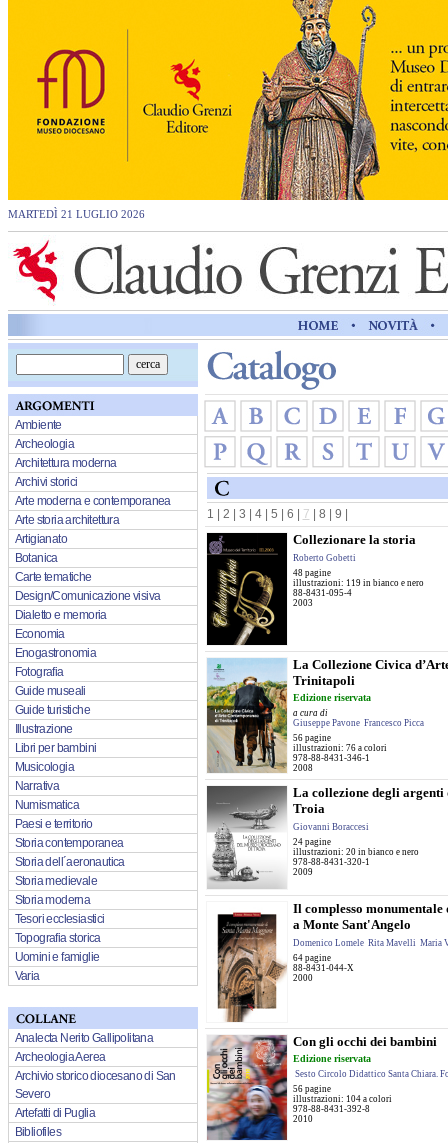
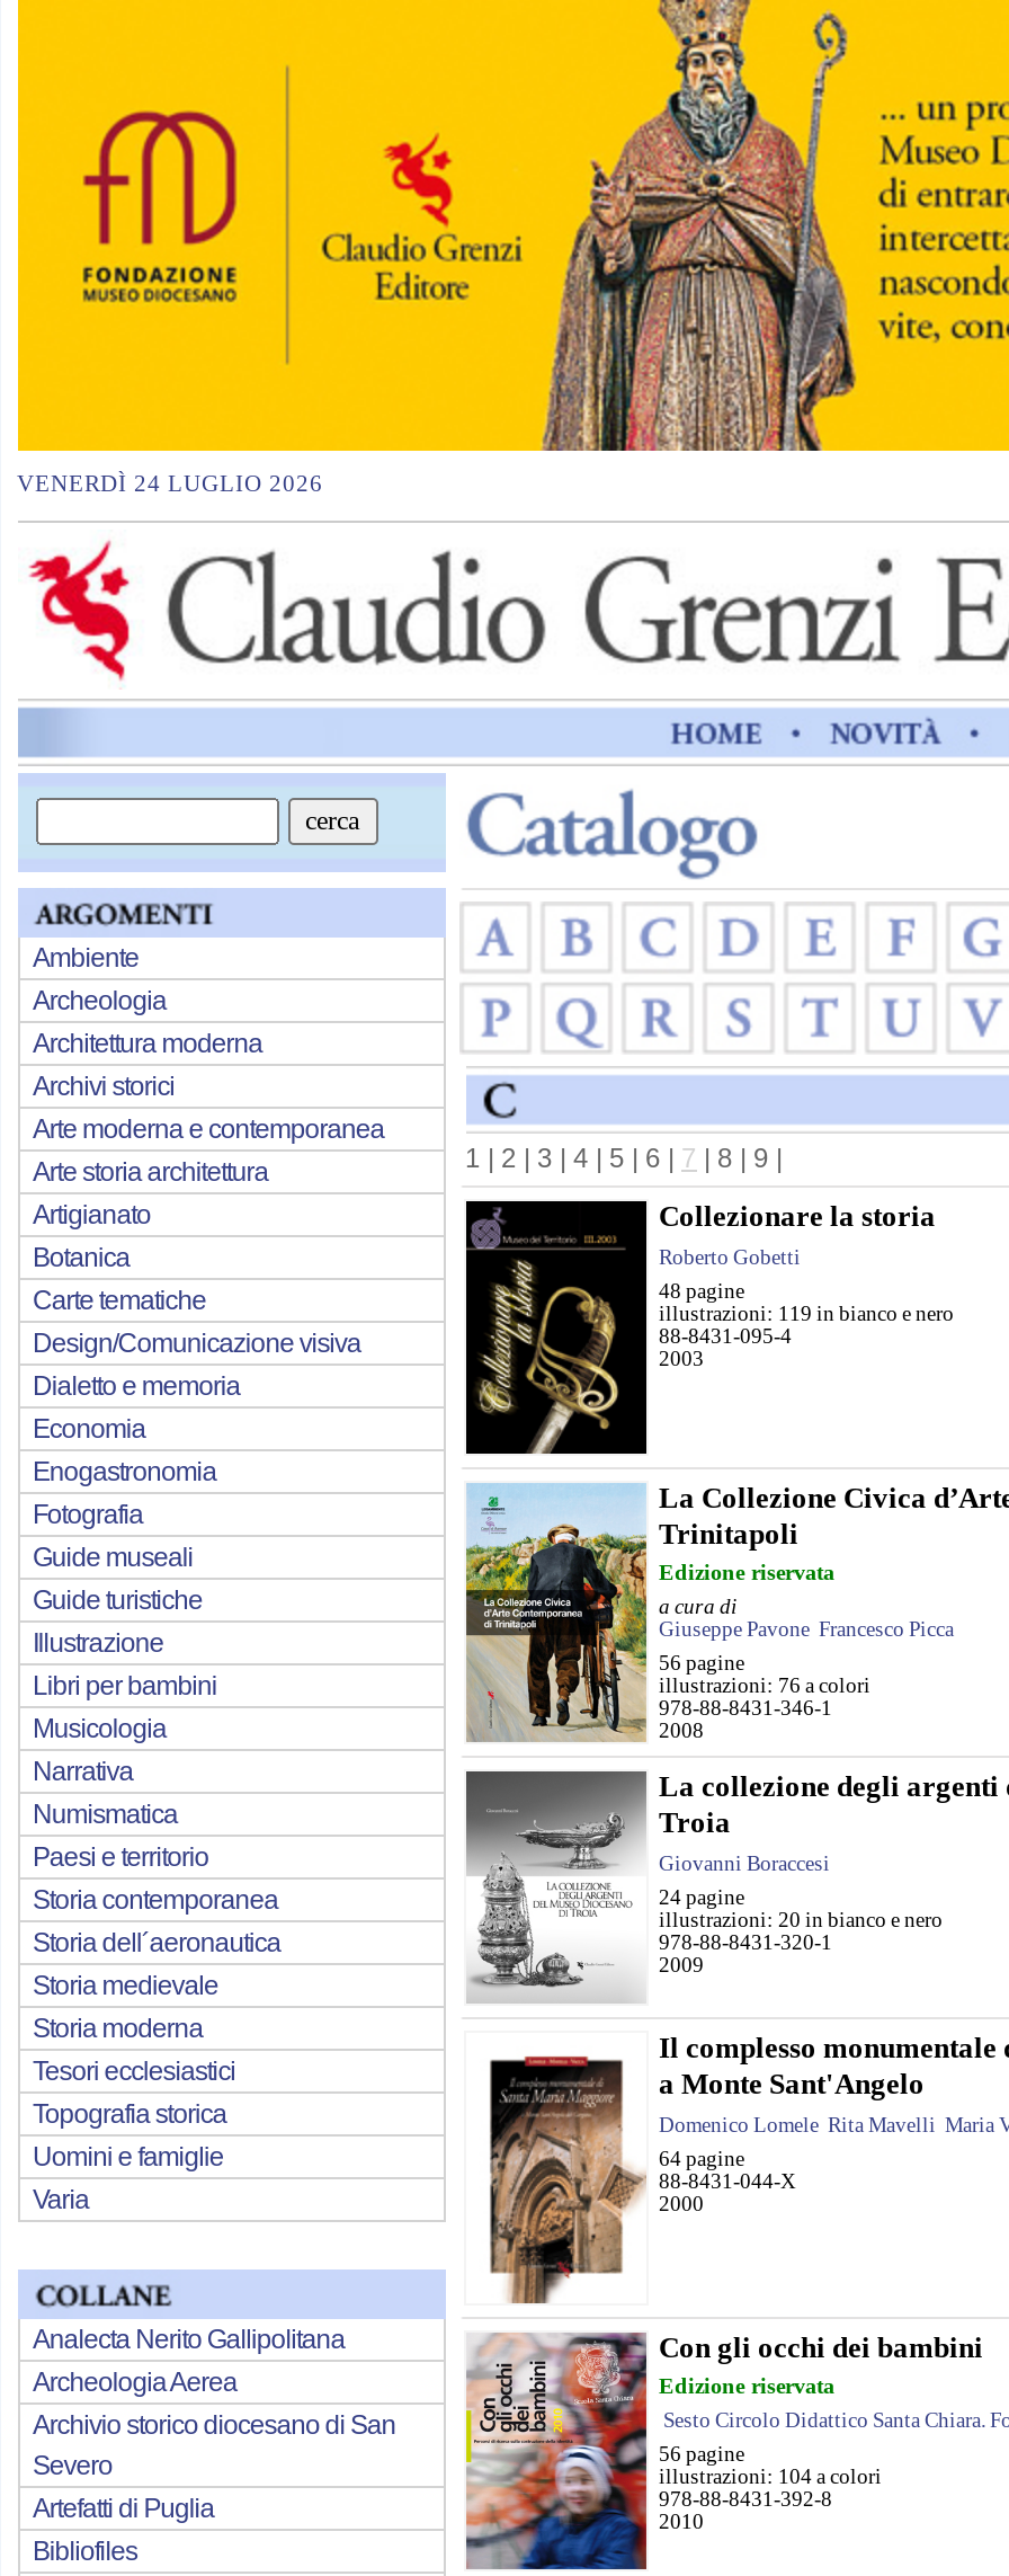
[7,209,144,220] MARTEDÌ 21 LUGLIO 2026 -> [17,472,323,496] VENERDÌ 24 LUGLIO 2026

